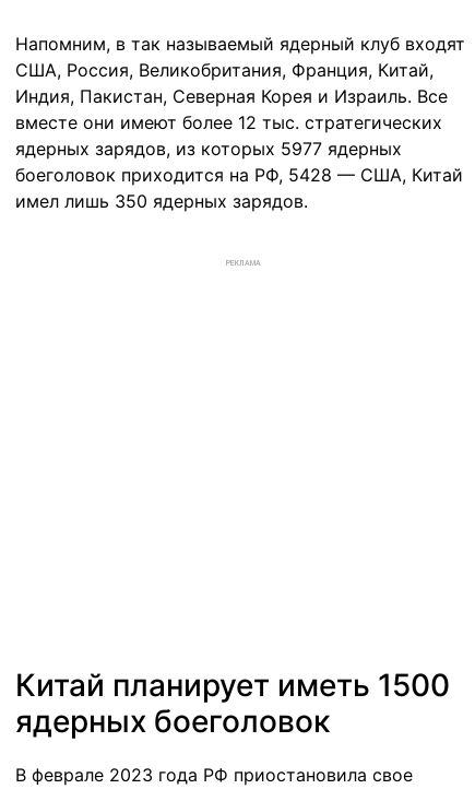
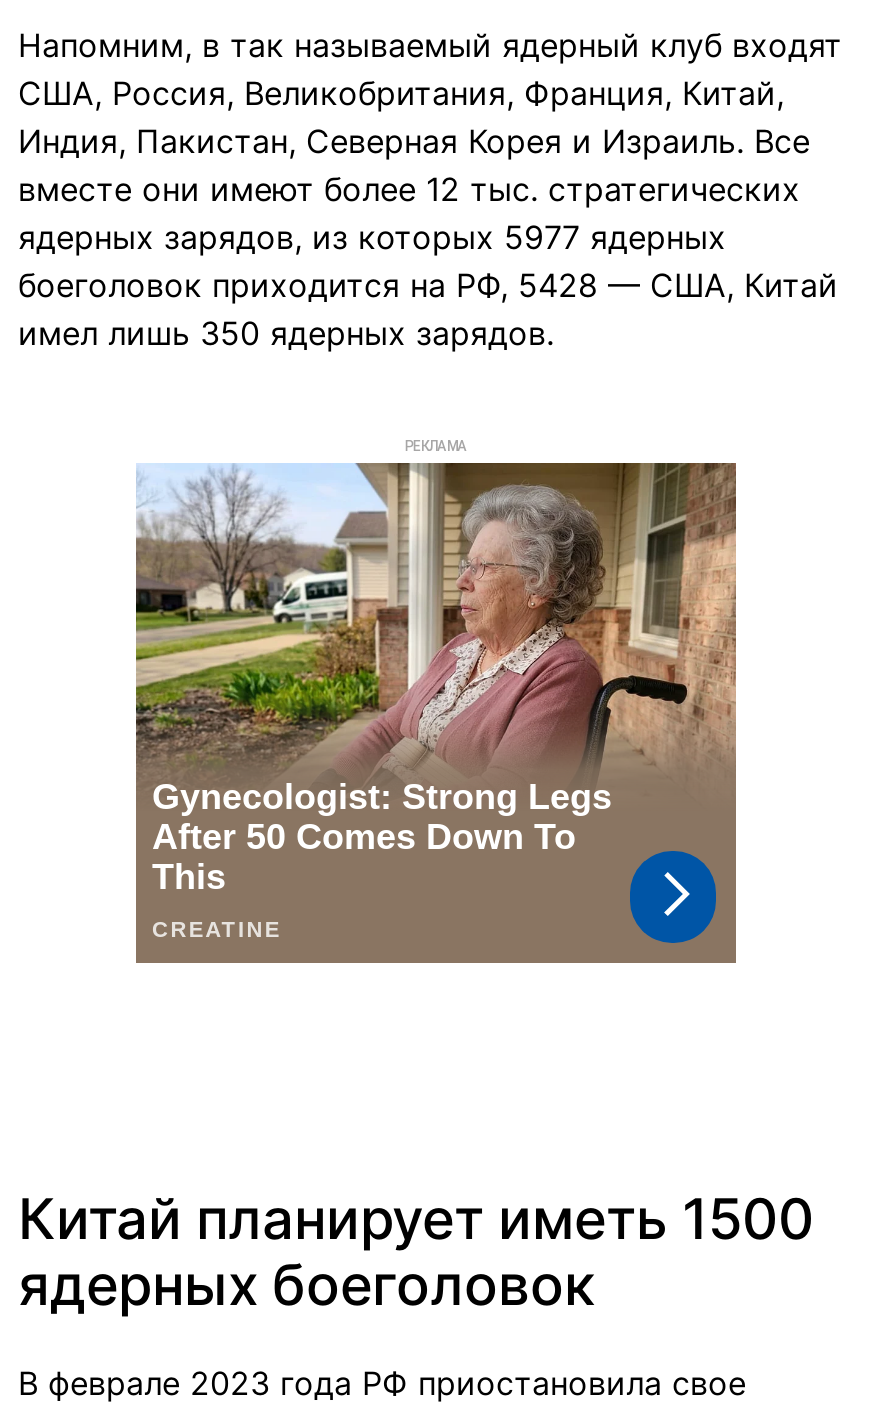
none -> [134,461,738,965] [image]

